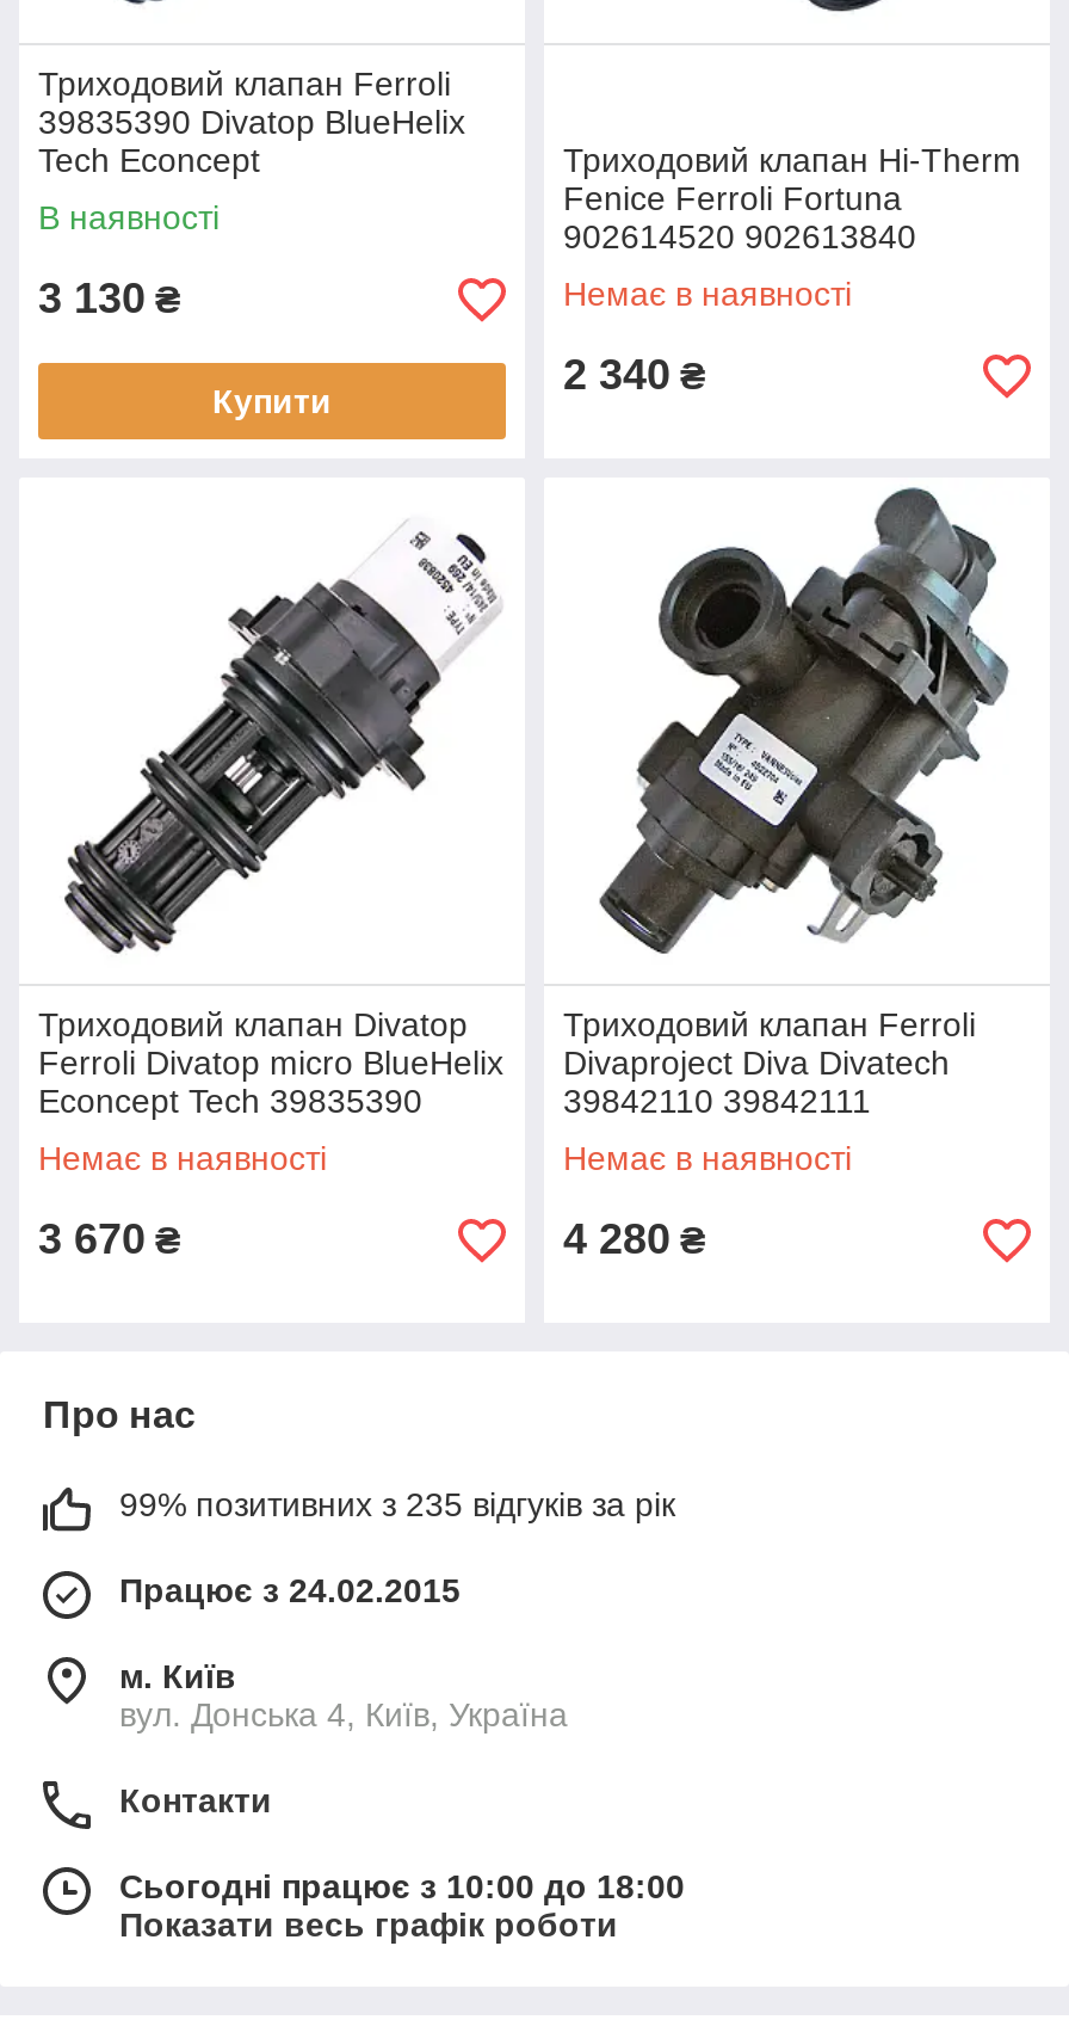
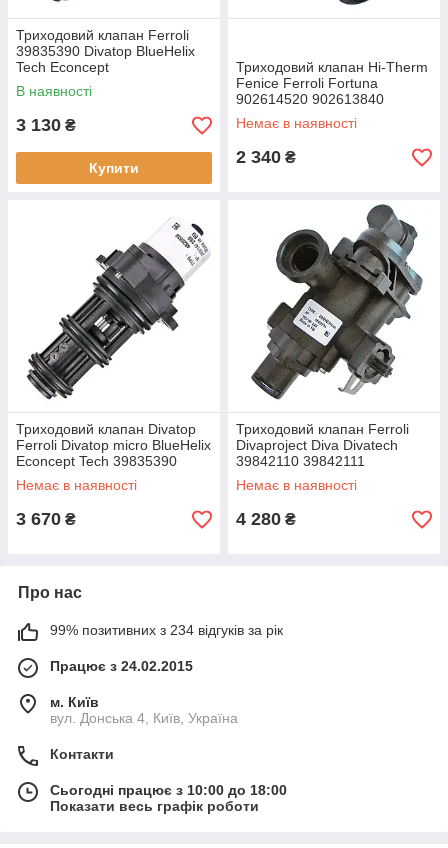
[119,1485,675,1523] 99% позитивних з 235 відгуків за рік -> [50,622,283,638] 99% позитивних з 234 відгуків за рік

